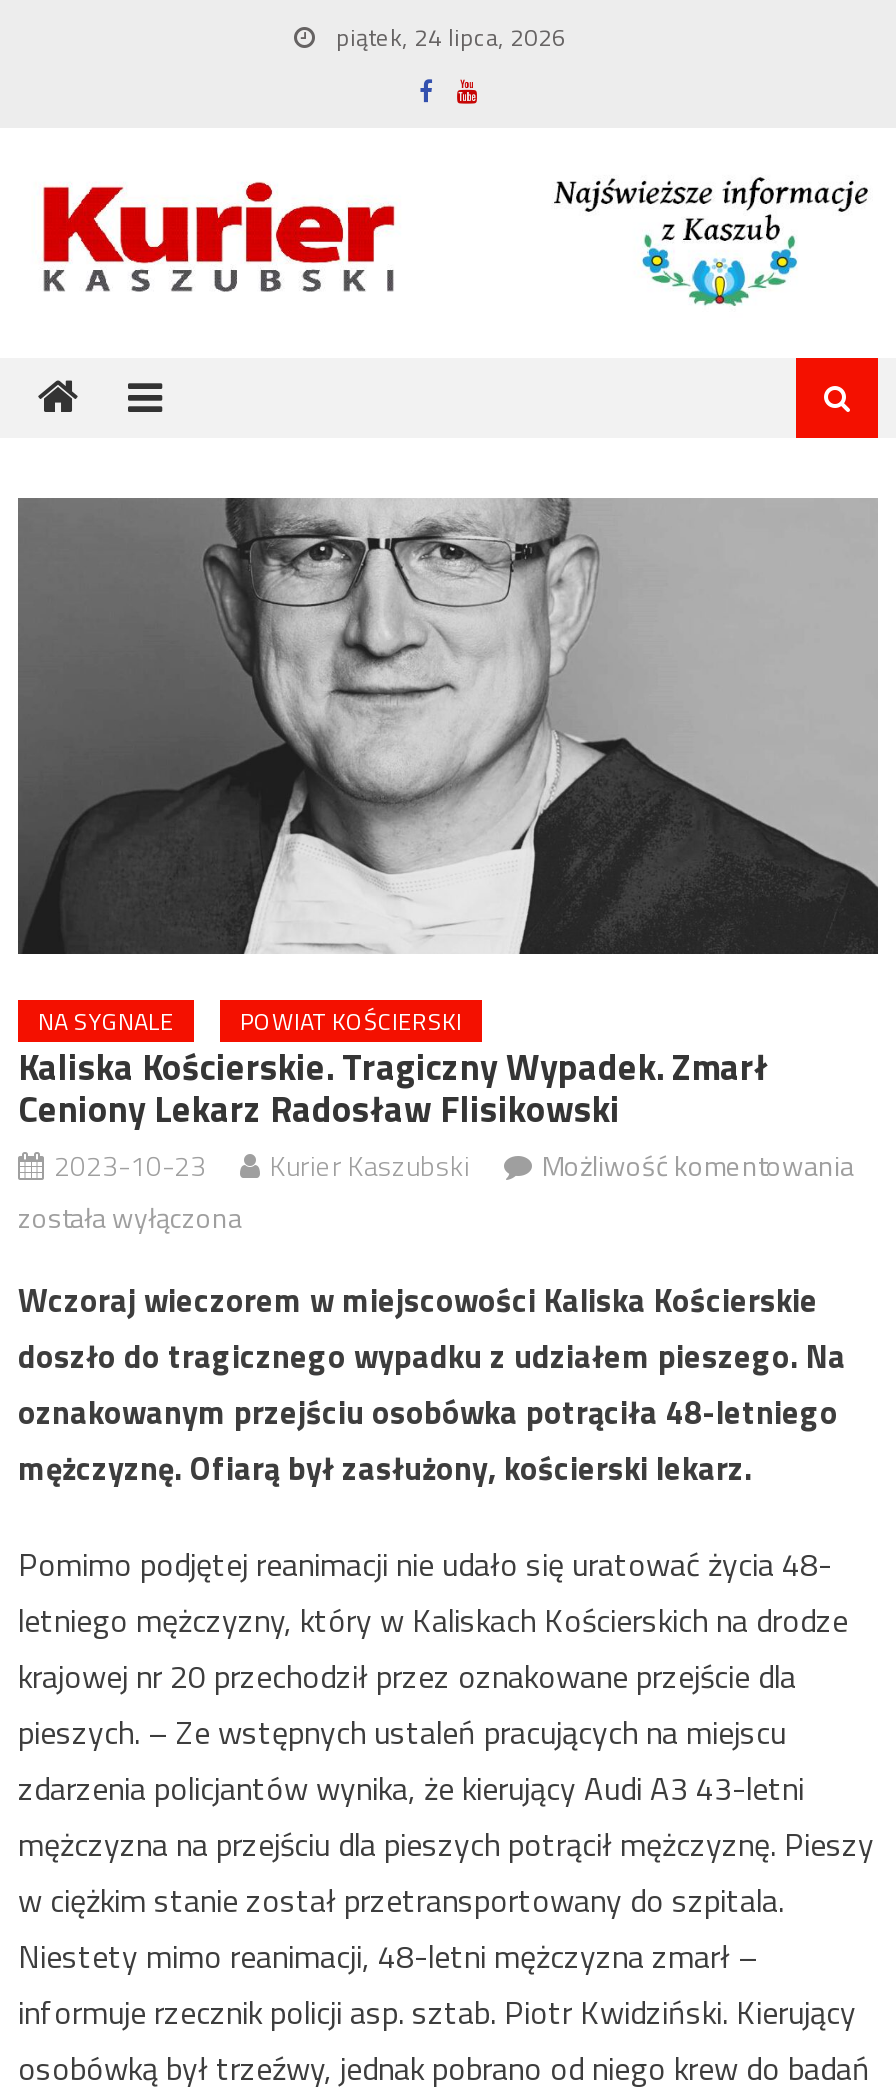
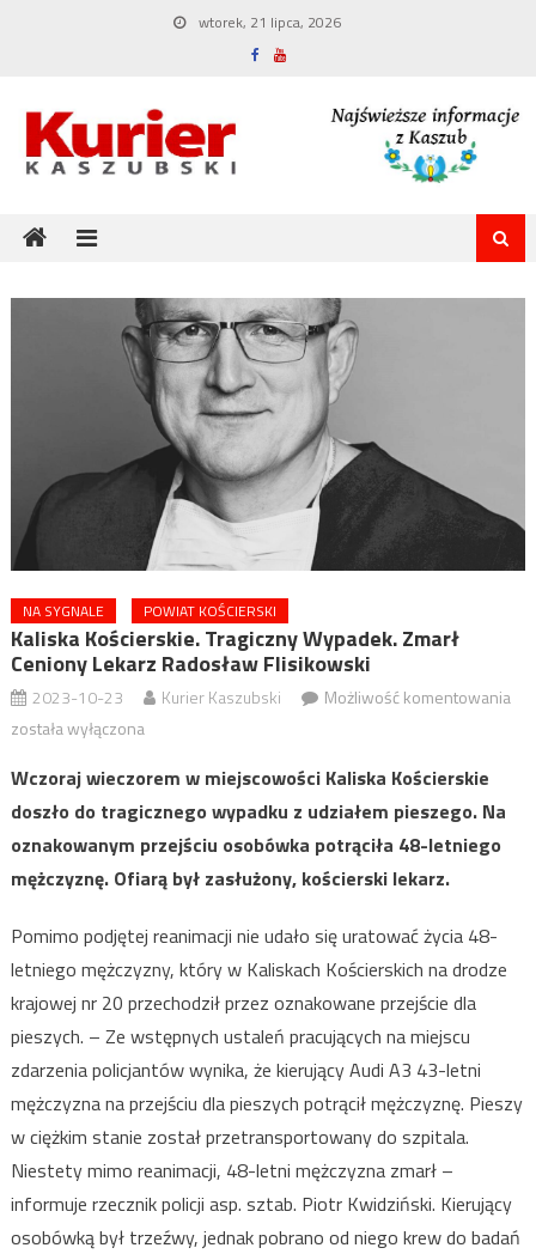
[330,18,566,56] piątek, 24 lipca, 2026 -> [195,11,341,34] wtorek, 21 lipca, 2026

